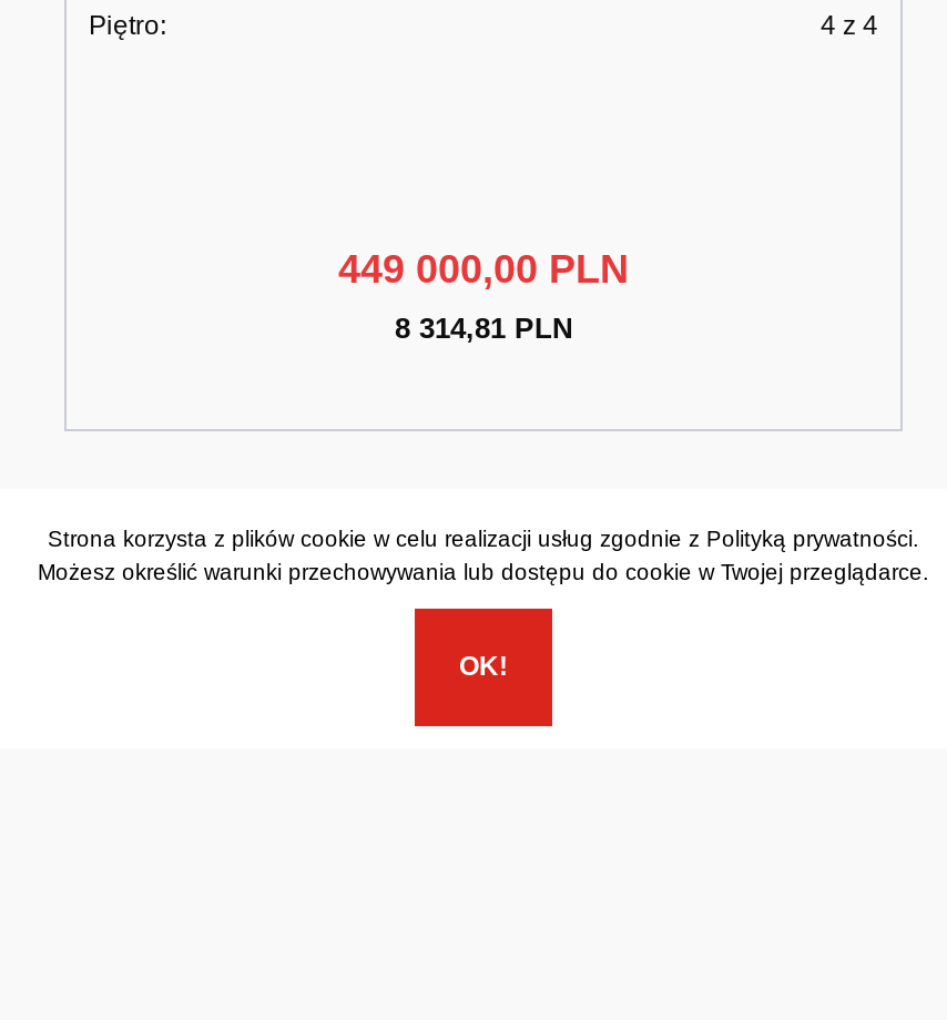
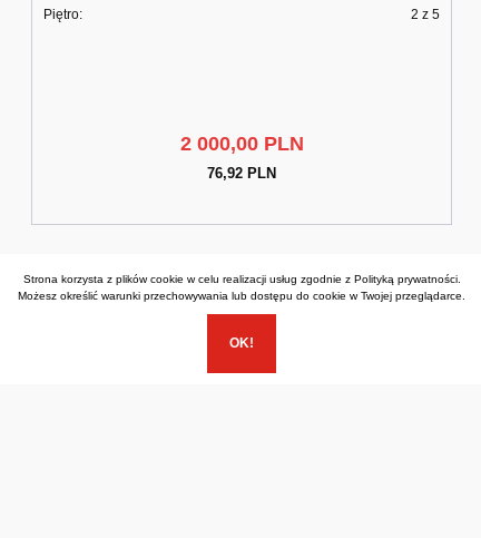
[821,10,878,41] 4 z 4 -> [411,7,440,22] 2 z 5
[338,247,629,292] 449 000,00 PLN -> [180,133,303,155] 2 000,00 PLN
[395,312,572,345] 8 314,81 PLN -> [207,165,276,182] 76,92 PLN

